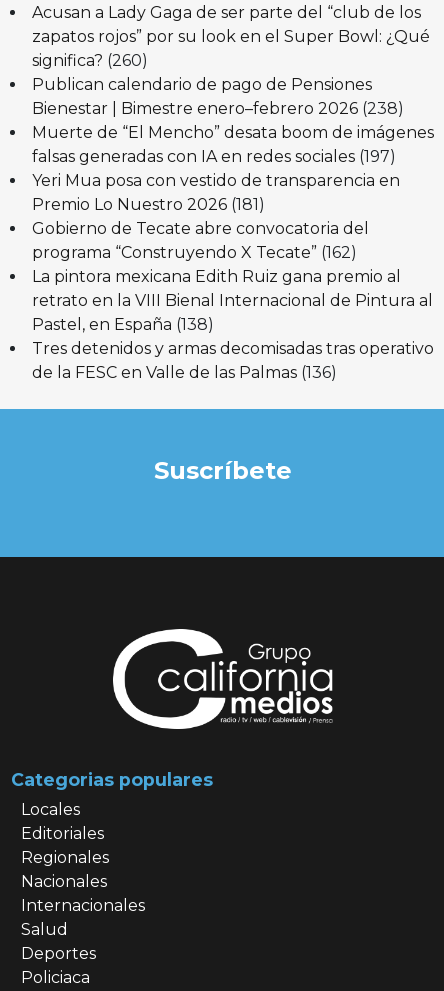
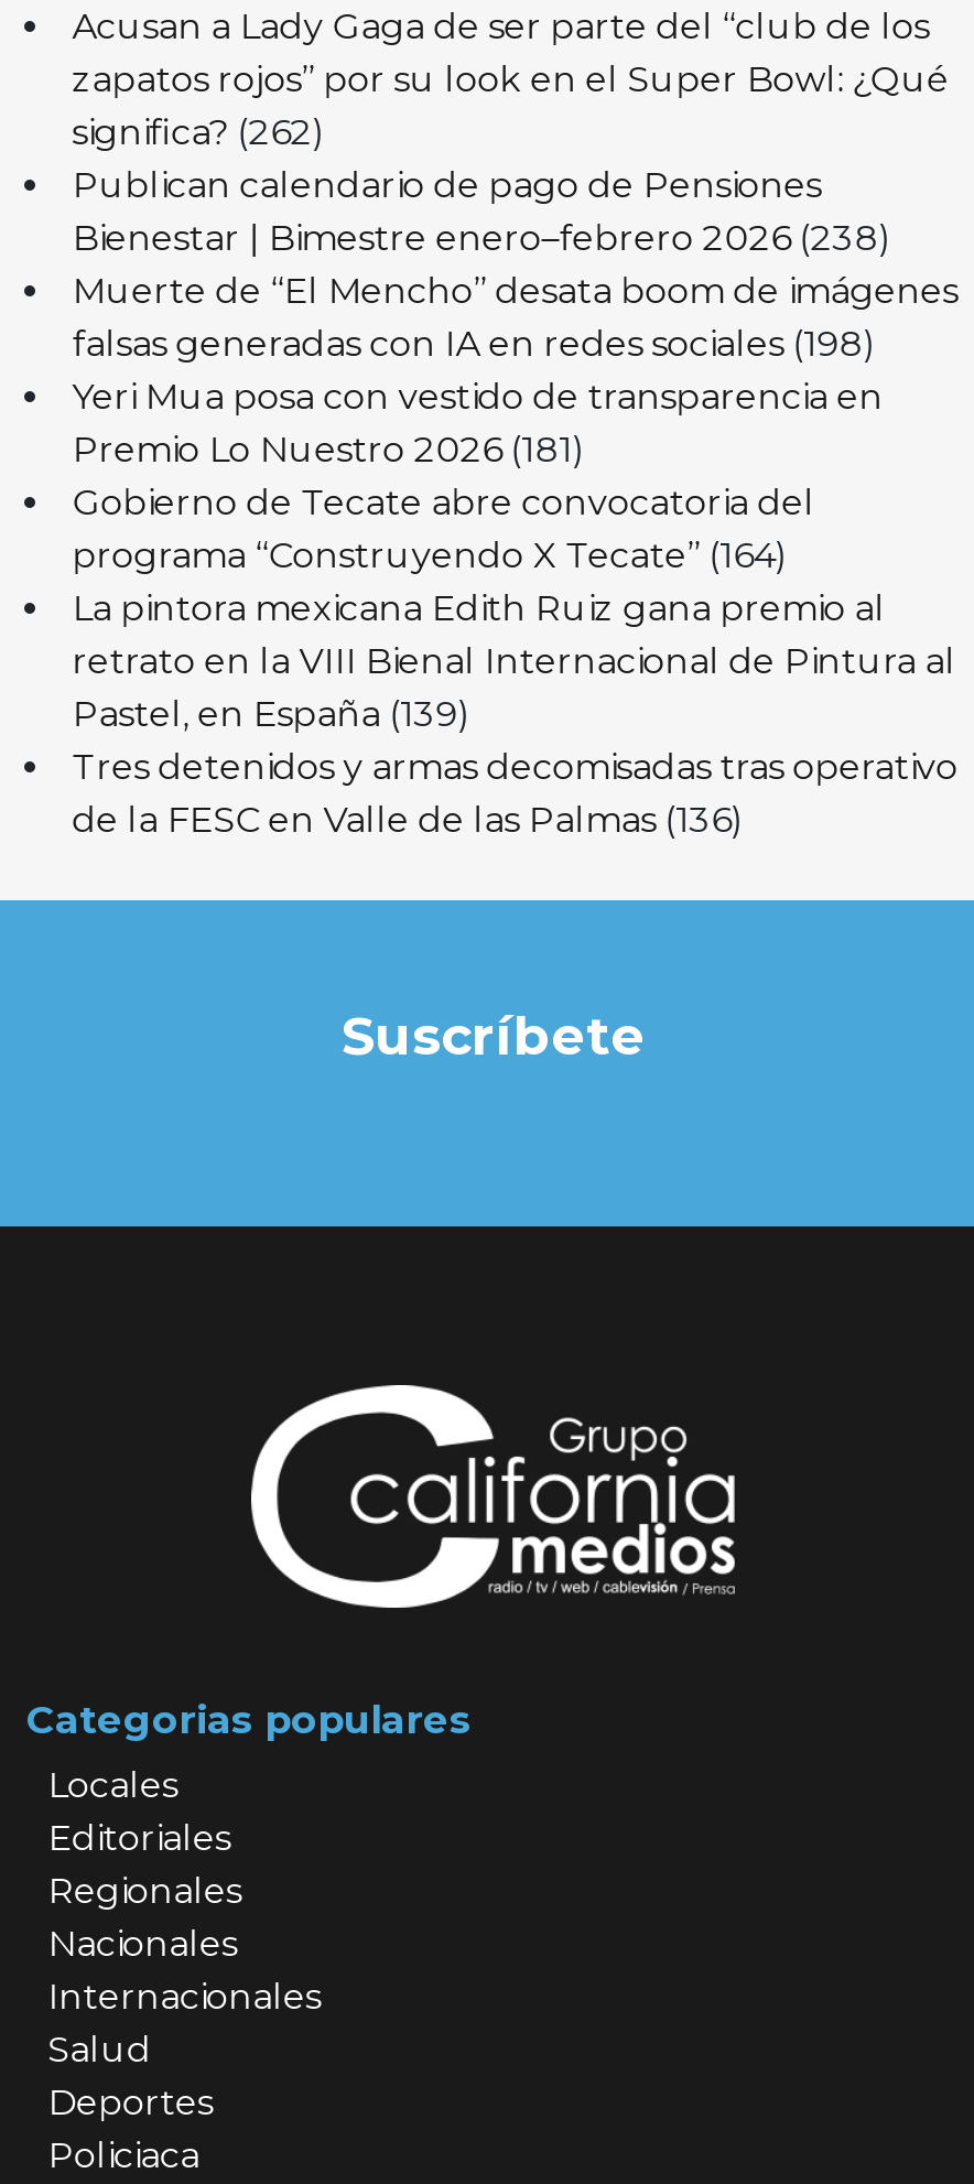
[32,51,148,70] significa? (260) -> [72,112,326,154] significa? (262)
[32,147,396,166] falsas generadas con IA en redes sociales (197) -> [72,323,877,365] falsas generadas con IA en redes sociales (198)
[32,243,357,262] programa “Construyendo X Tecate” (162) -> [72,535,788,577] programa “Construyendo X Tecate” (164)
[32,315,214,334] Pastel, en España (138) -> [72,694,471,735] Pastel, en España (139)

